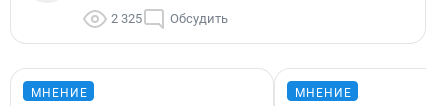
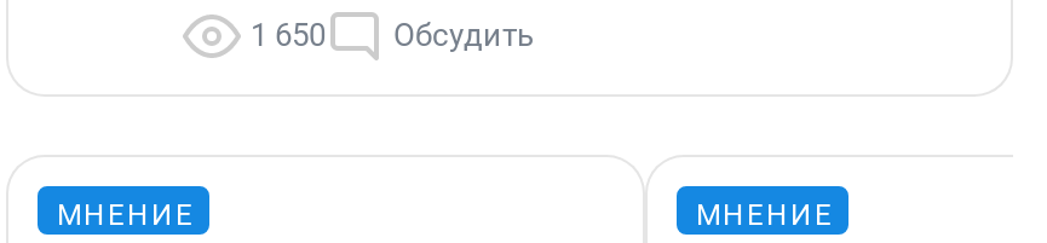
[111,11,228,26] 2 325 Обсудить -> [251,17,534,53] 1 650 Обсудить

